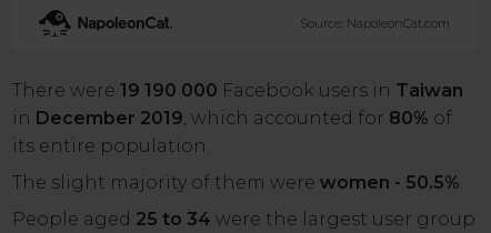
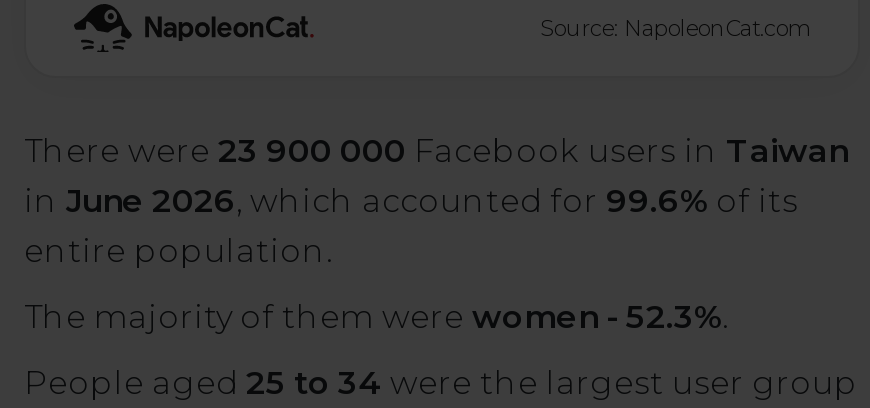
[12,80,463,157] There were 19 190 000 Facebook users in Taiwan | in December 2019, which accounted for 80% of | its entire population. -> [24,132,848,270] There were 23 900 000 Facebook users in Taiwan | in June 2026, which accounted for 99.6% of its | entire population.
[12,172,463,193] The slight majority of them were women - 50.5%. -> [24,298,728,336] The majority of them were women - 52.3%.

